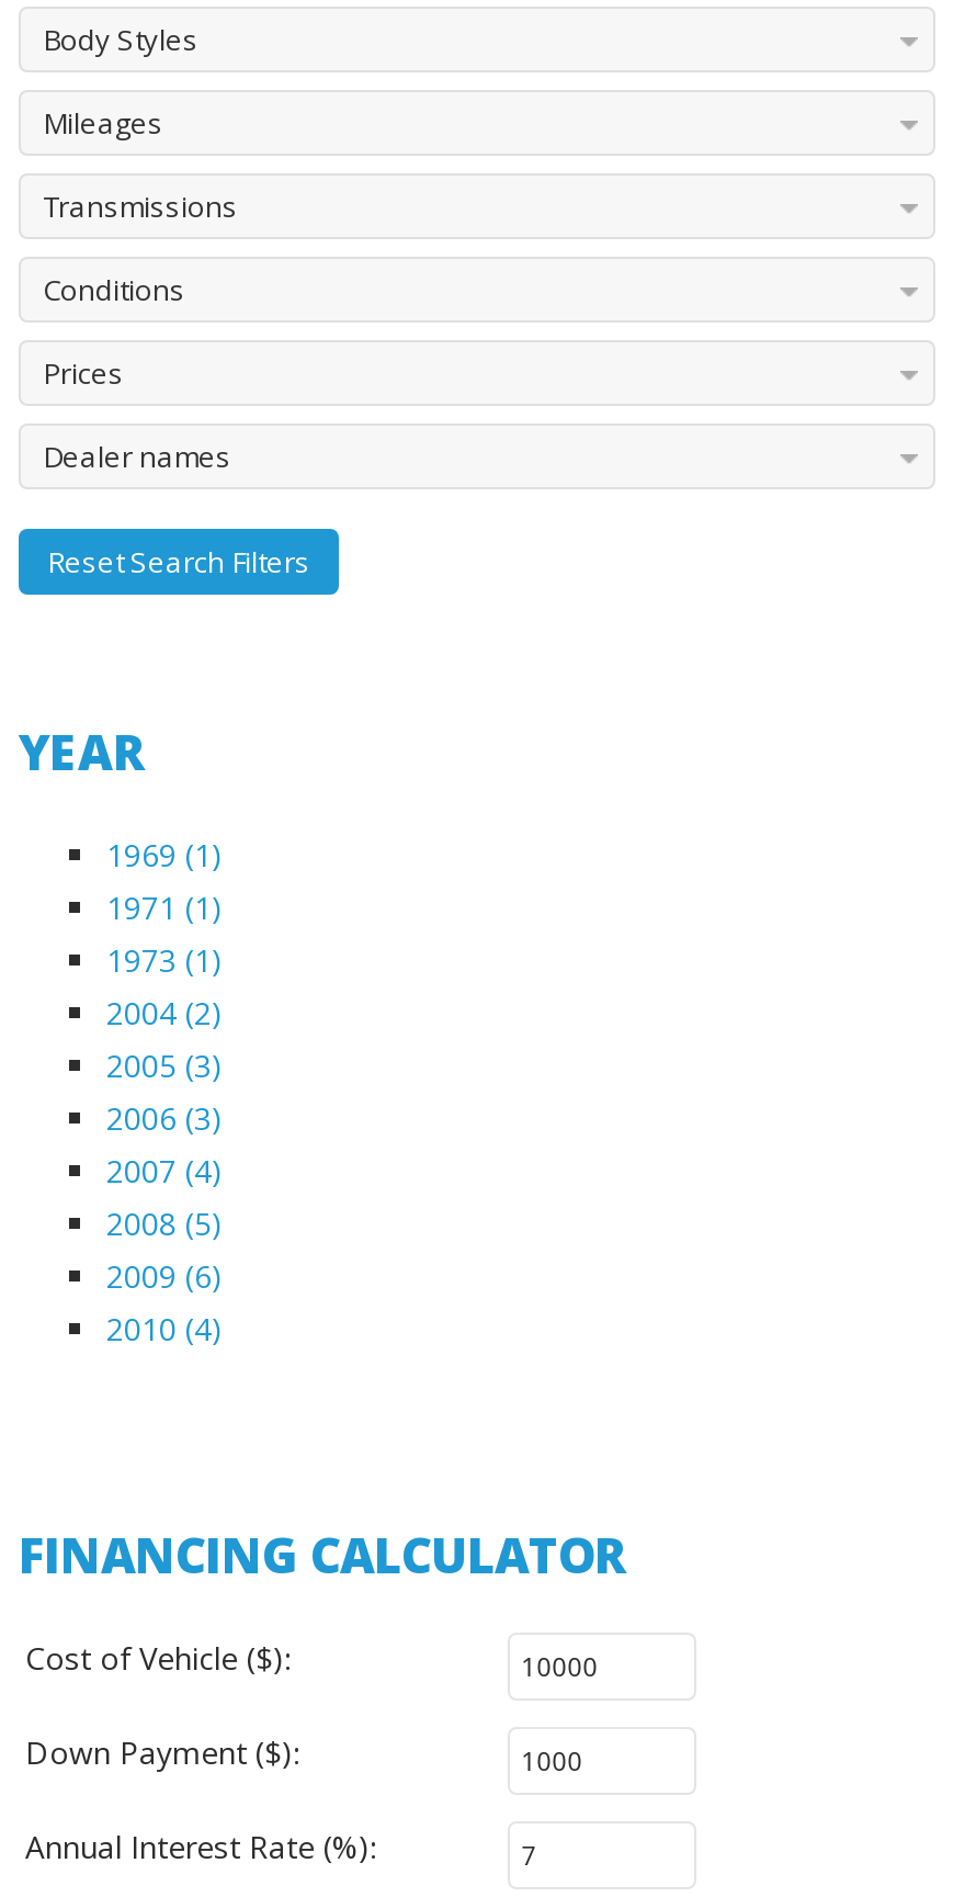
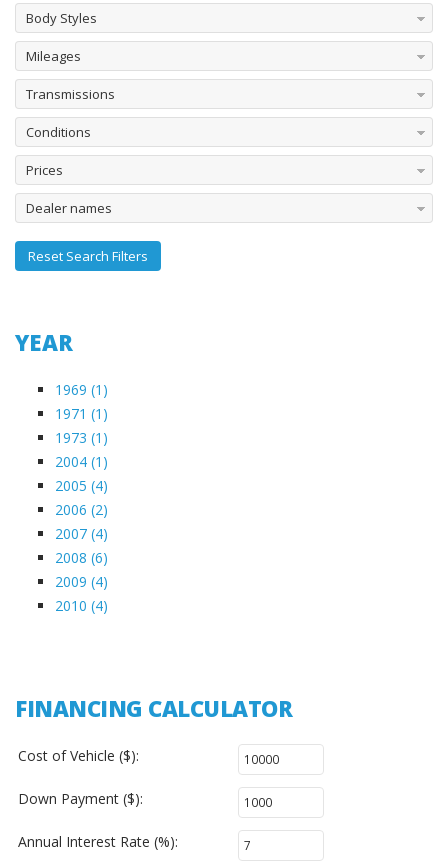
[106,992,223,1034] 2004 (2) -> [55,452,108,471] 2004 (1)
[106,1045,223,1086] 2005 (3) -> [55,476,108,495] 2005 (4)
[106,1097,223,1139] 2006 (3) -> [55,500,108,519] 2006 (2)
[106,1202,223,1244] 2008 (5) -> [55,548,108,567] 2008 (6)
[106,1255,223,1297] 2009 (6) -> [55,572,108,591] 2009 (4)

